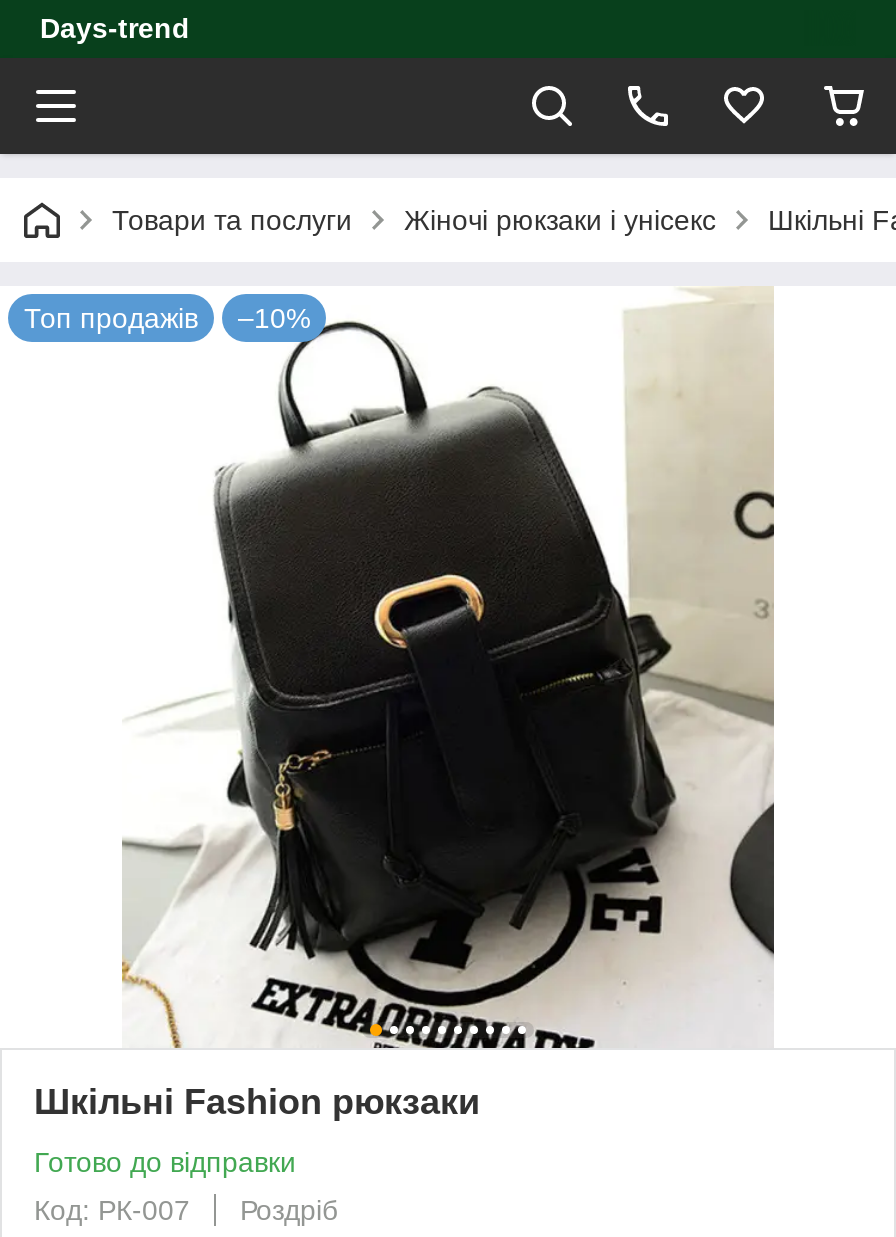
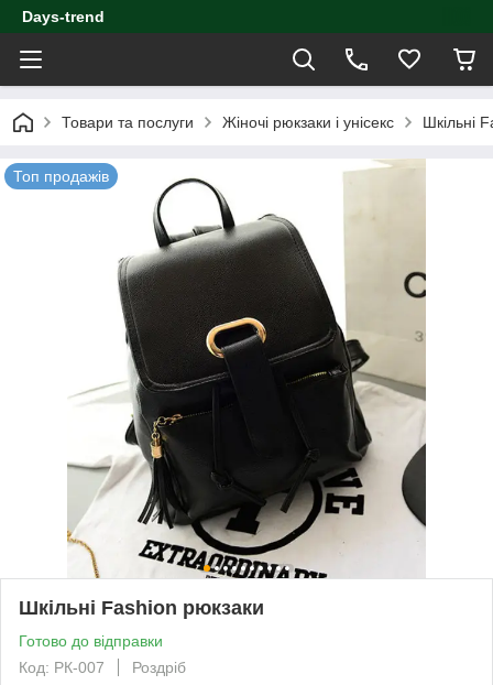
[238,302,310,334] –10% -> none

